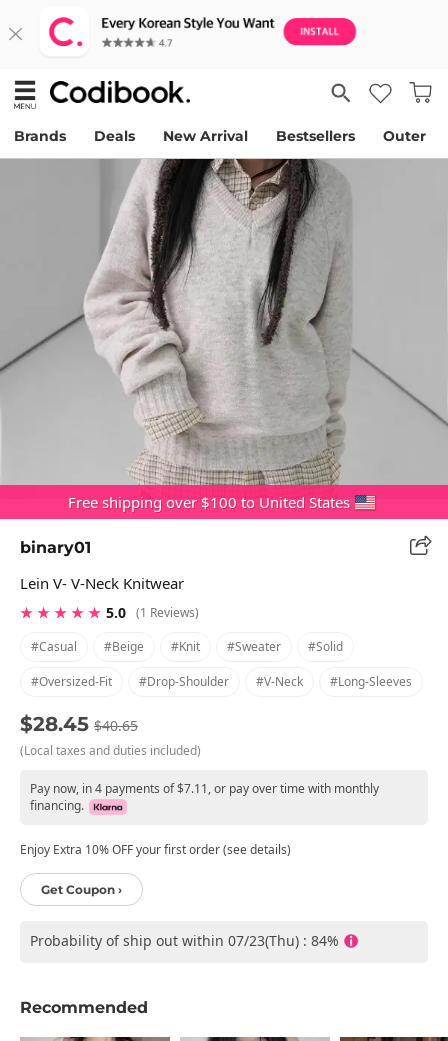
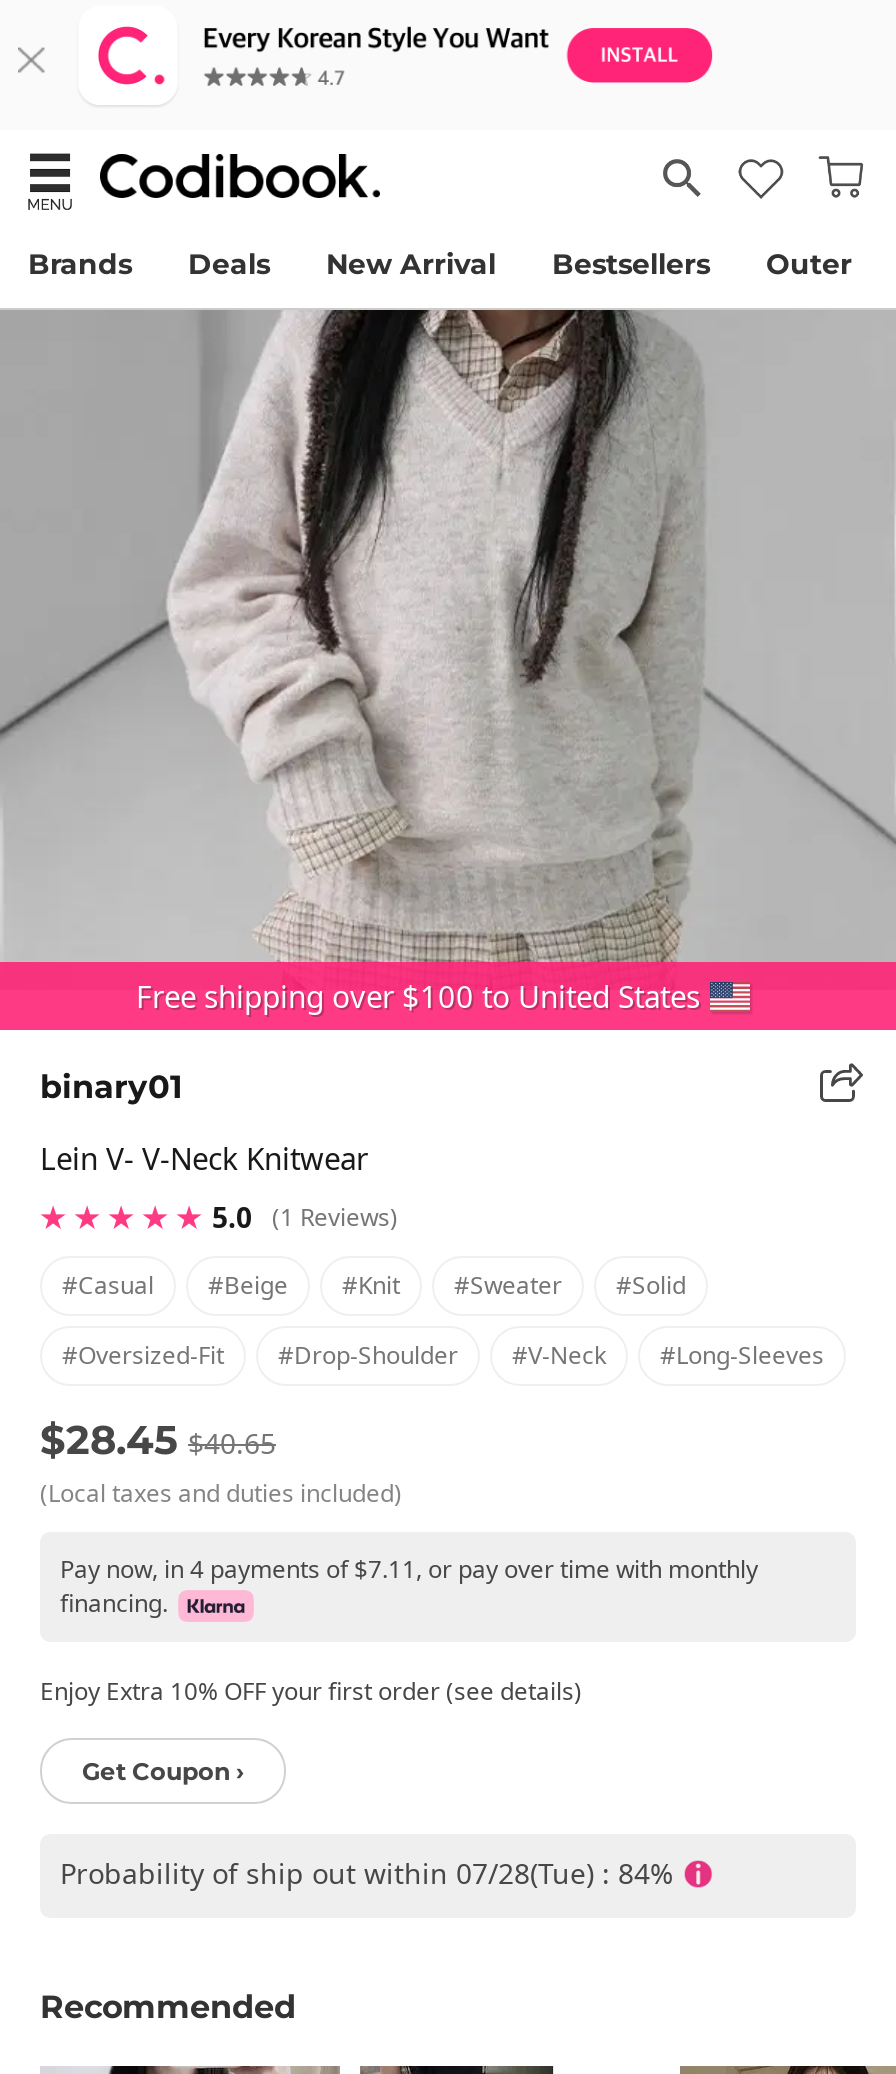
[30,931,339,950] Probability of ship out within 07/23(Thu) : 84% -> [60,1853,674,1891] Probability of ship out within 07/28(Tue) : 84%

